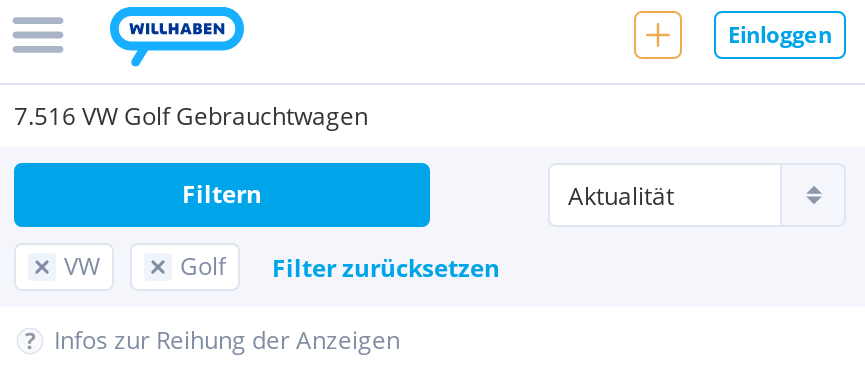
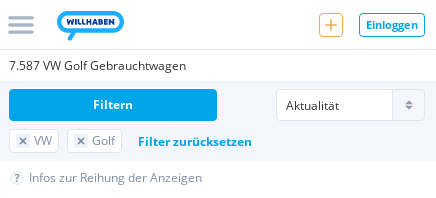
[14,99,368,133] 7.516 VW Golf Gebrauchtwagen -> [9,57,186,74] 7.587 VW Golf Gebrauchtwagen

